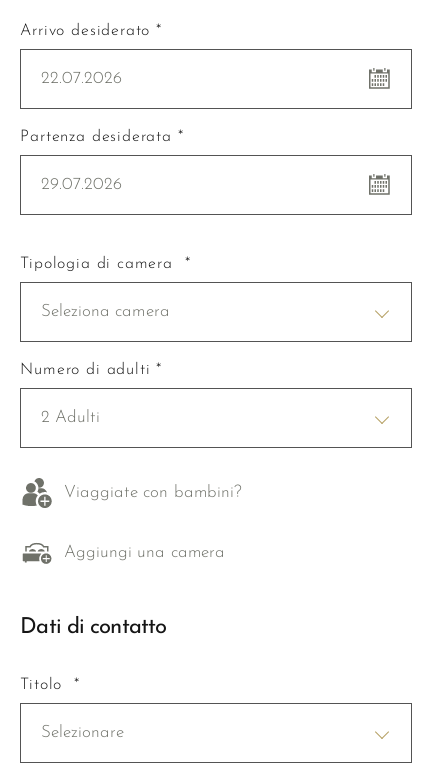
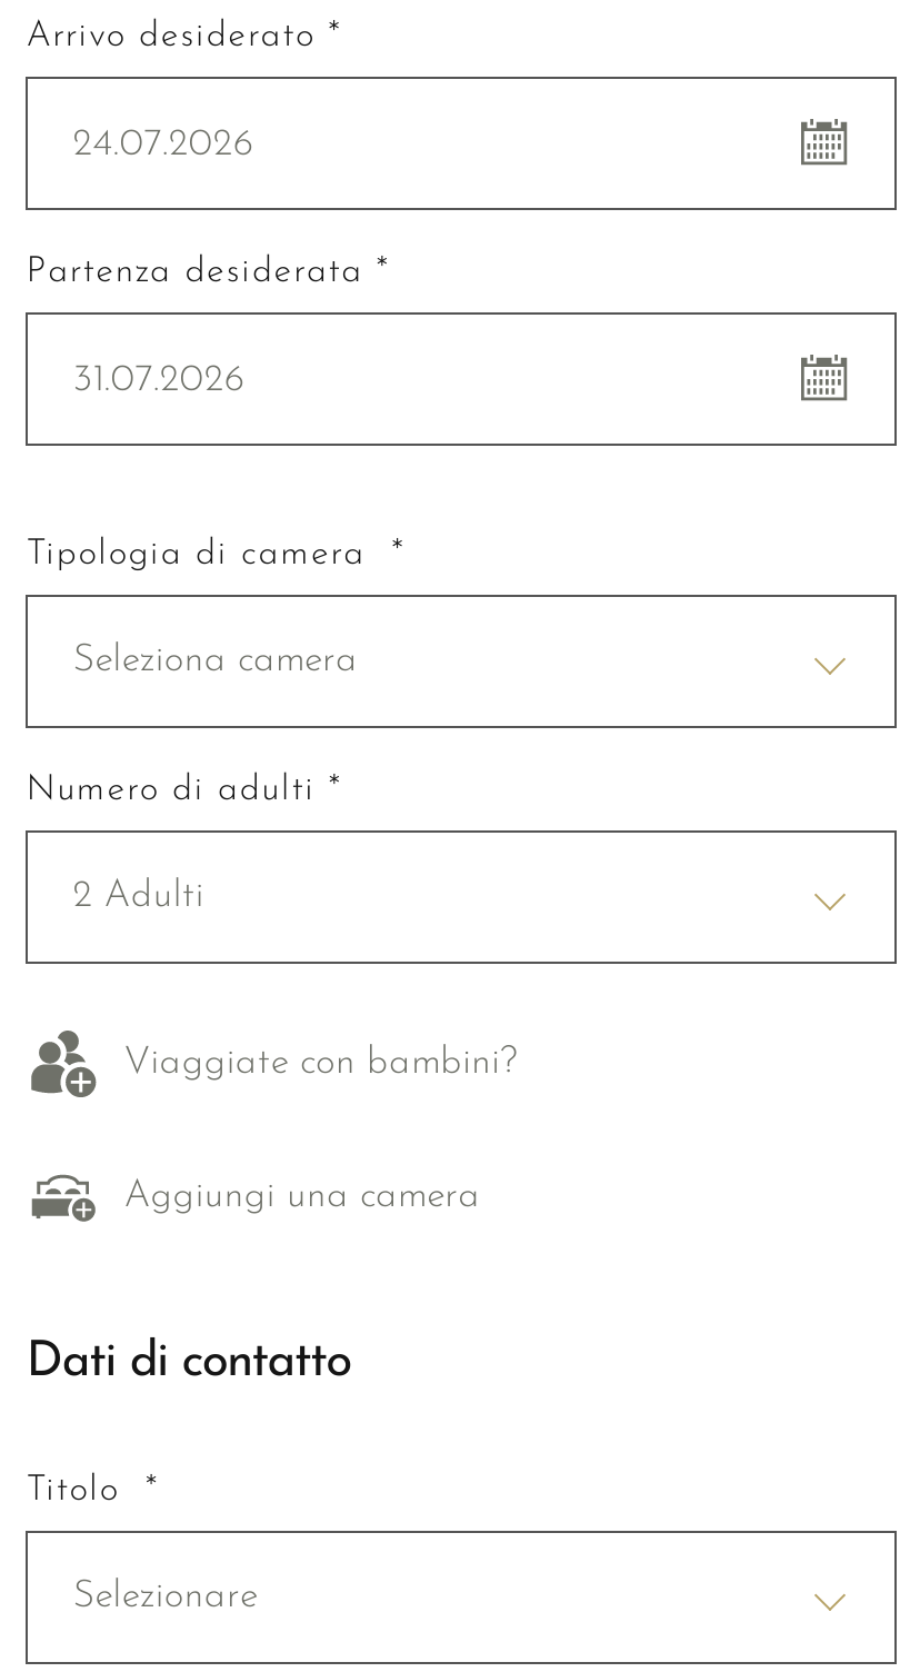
[41,70,122,87] 22.07.2026 -> [73,125,253,162] 24.07.2026
[41,176,122,193] 29.07.2026 -> [73,360,244,398] 31.07.2026

